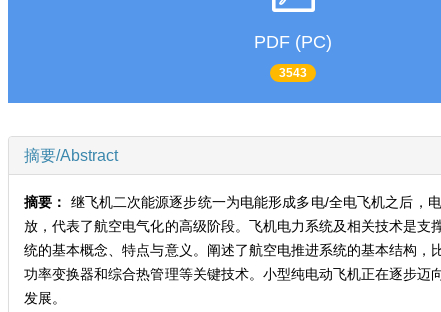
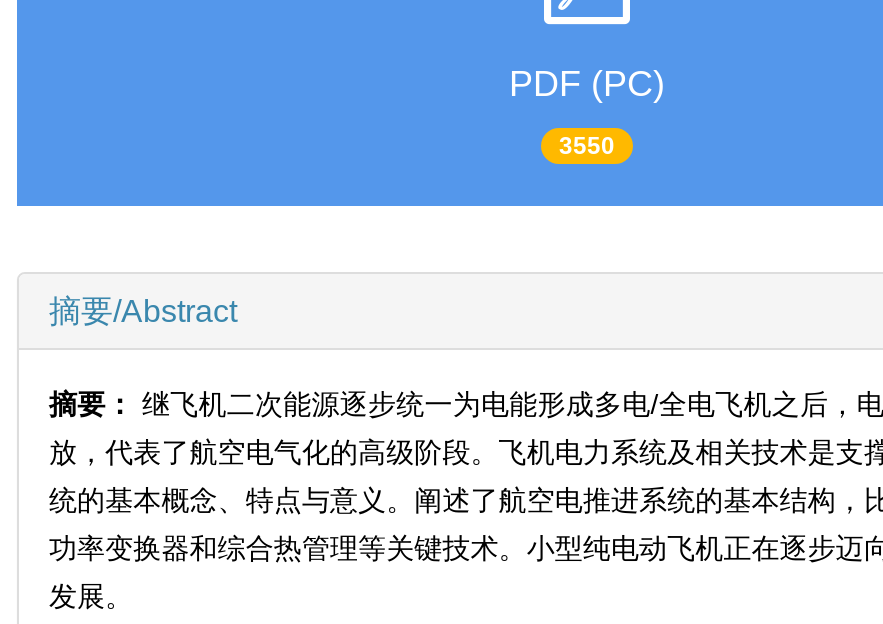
[279,66,307,80] 3543 -> [559,132,615,160] 3550

